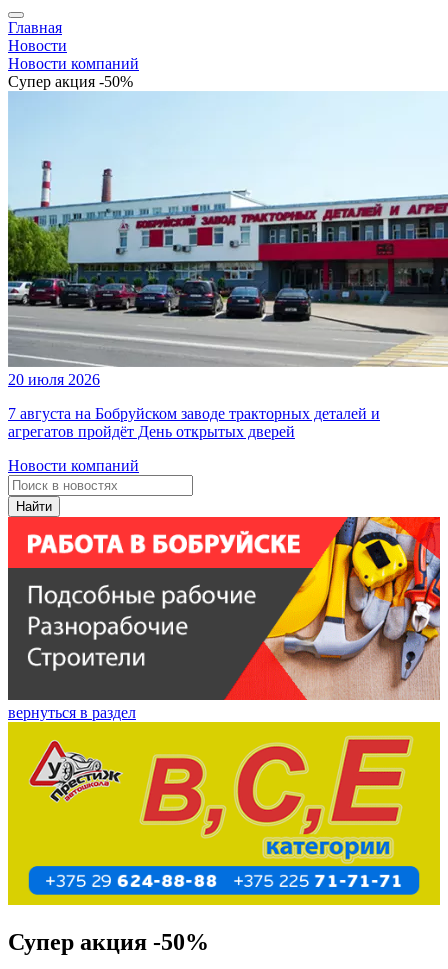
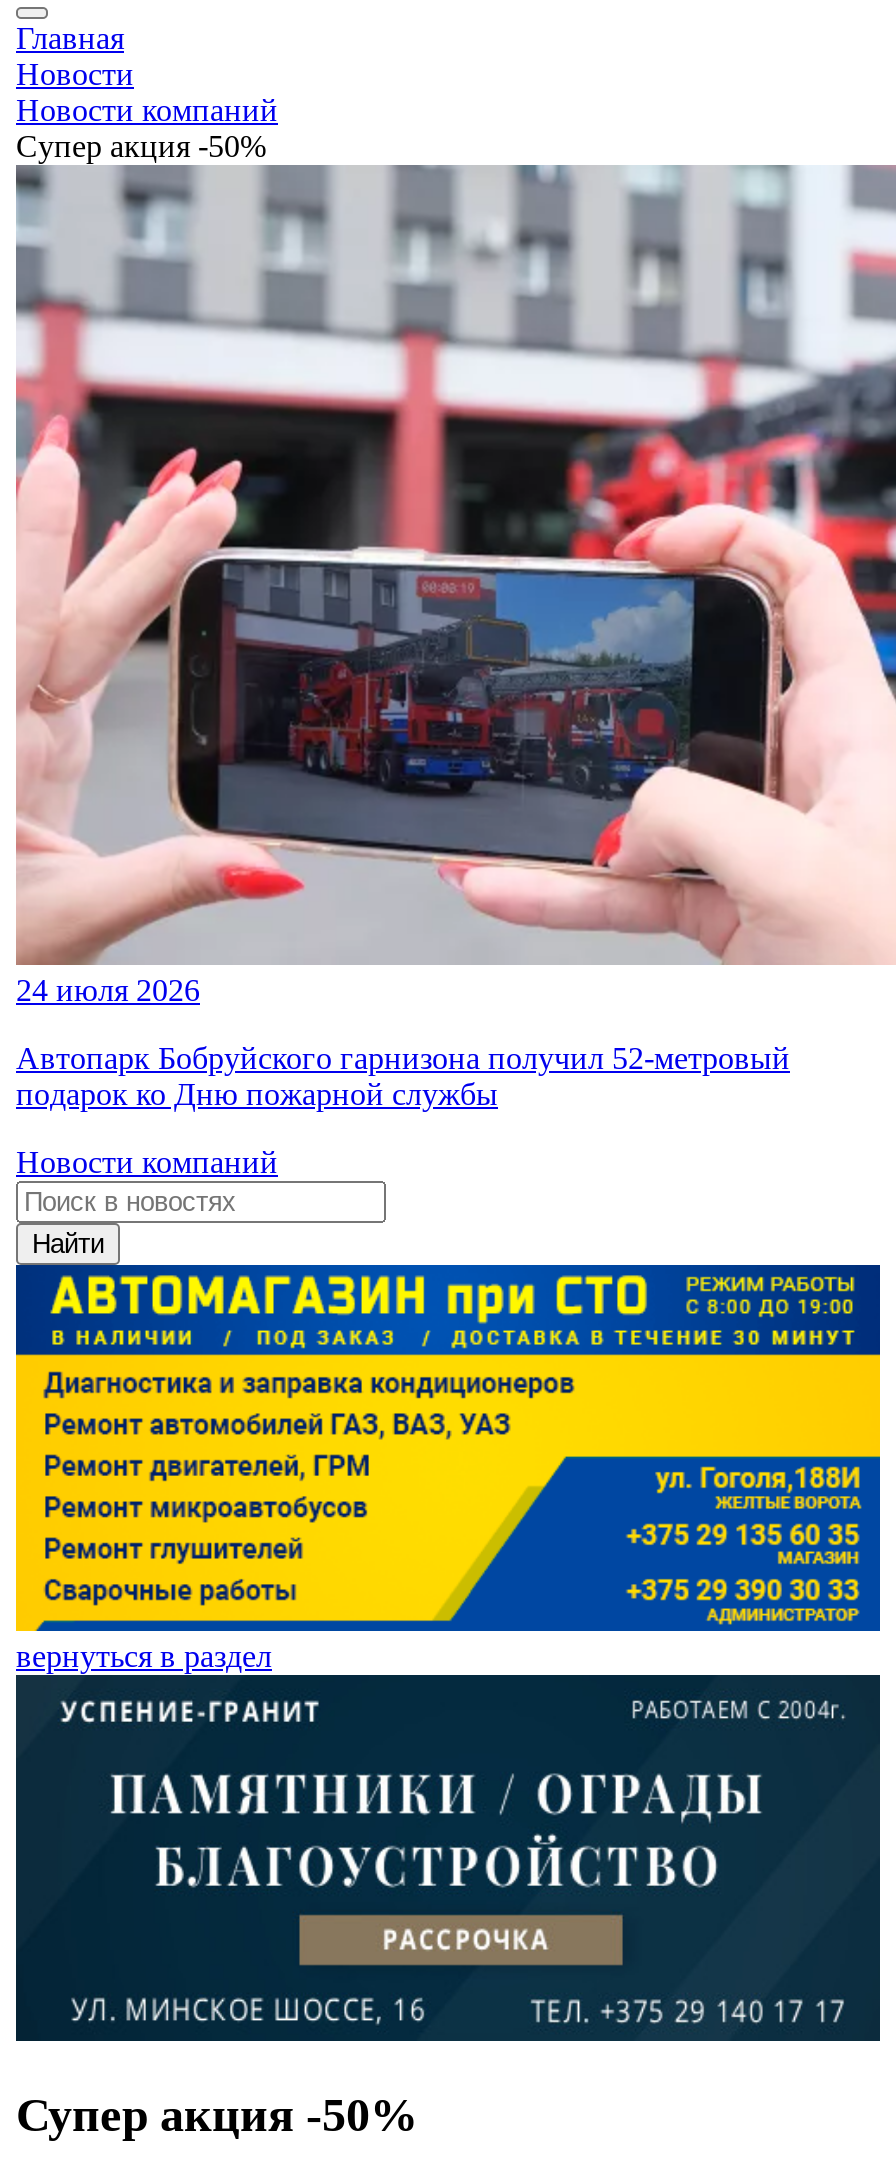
[7,91,445,388] [image] | 20 июля 2026 -> [14,163,890,1007] [image] | 24 июля 2026
[8,405,380,440] 7 августа на Бобруйском заводе тракторных деталей и | агрегатов пройдёт День открытых дверей -> [16,1041,790,1111] Автопарк Бобруйского гарнизона получил 52-метровый | подарок ко Дню пожарной службы
[7,516,441,701] [image] -> [14,1263,882,1633] [image]
[7,721,441,906] [image] -> [14,1673,882,2043] [image]

